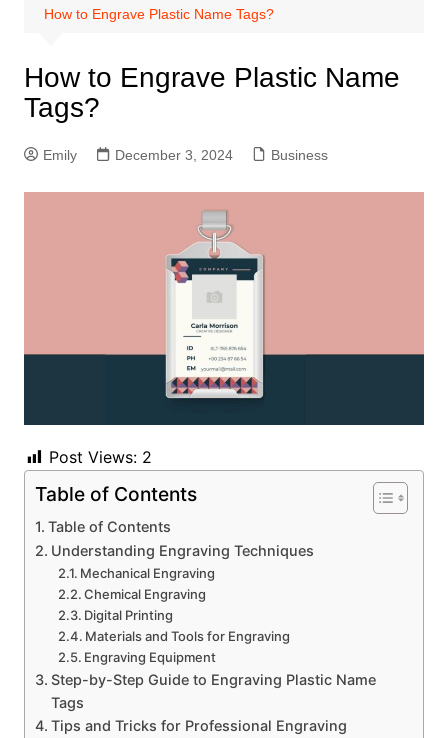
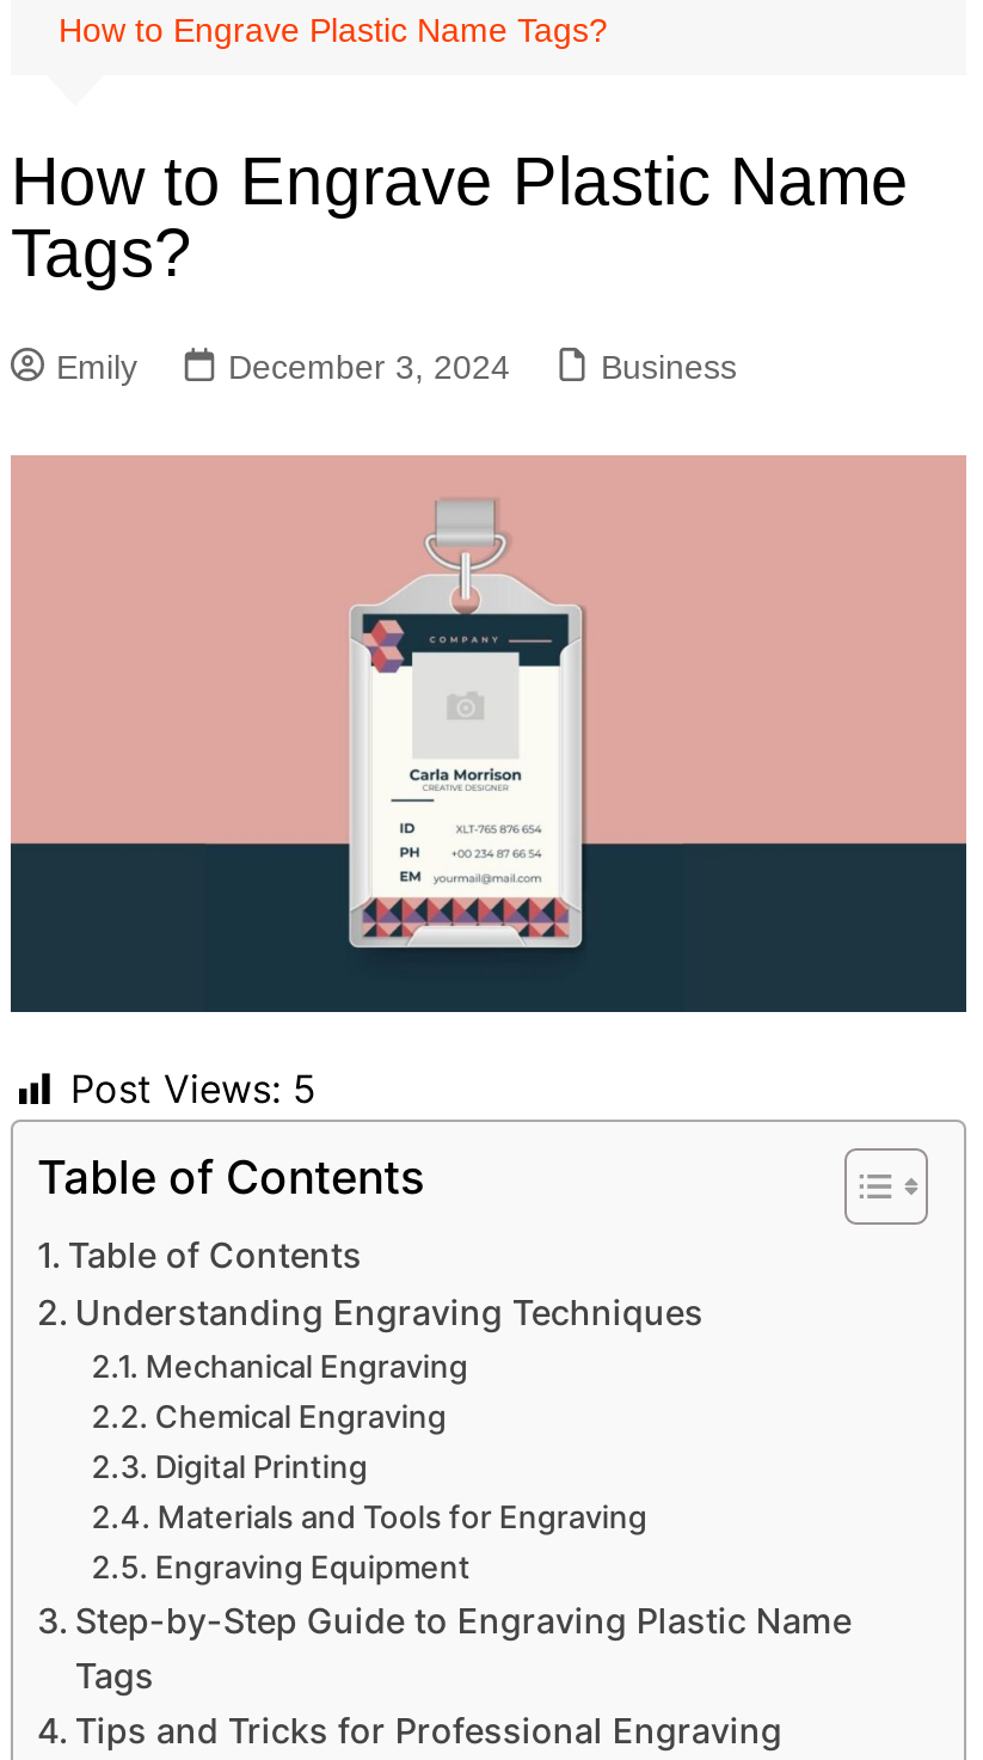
[49,447,152,467] Post Views: 2 -> [70,1065,317,1113] Post Views: 5

